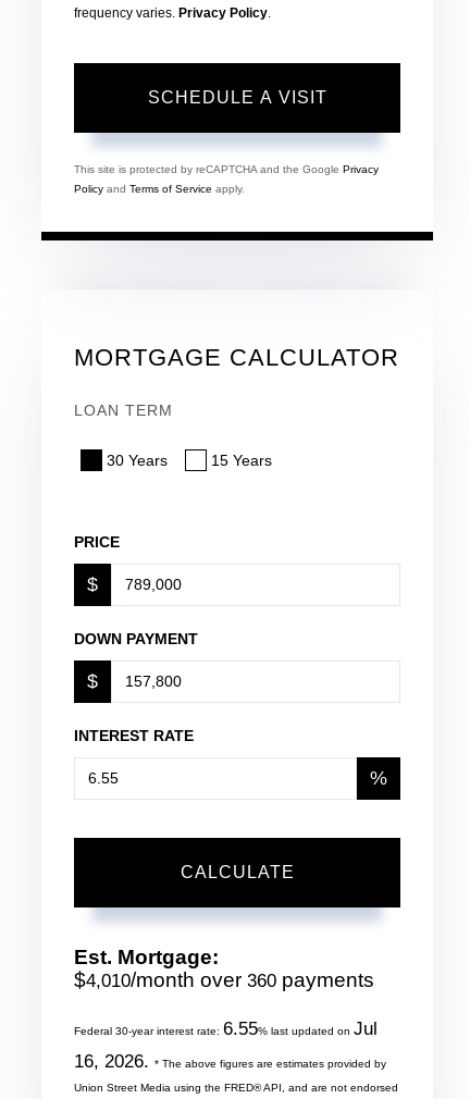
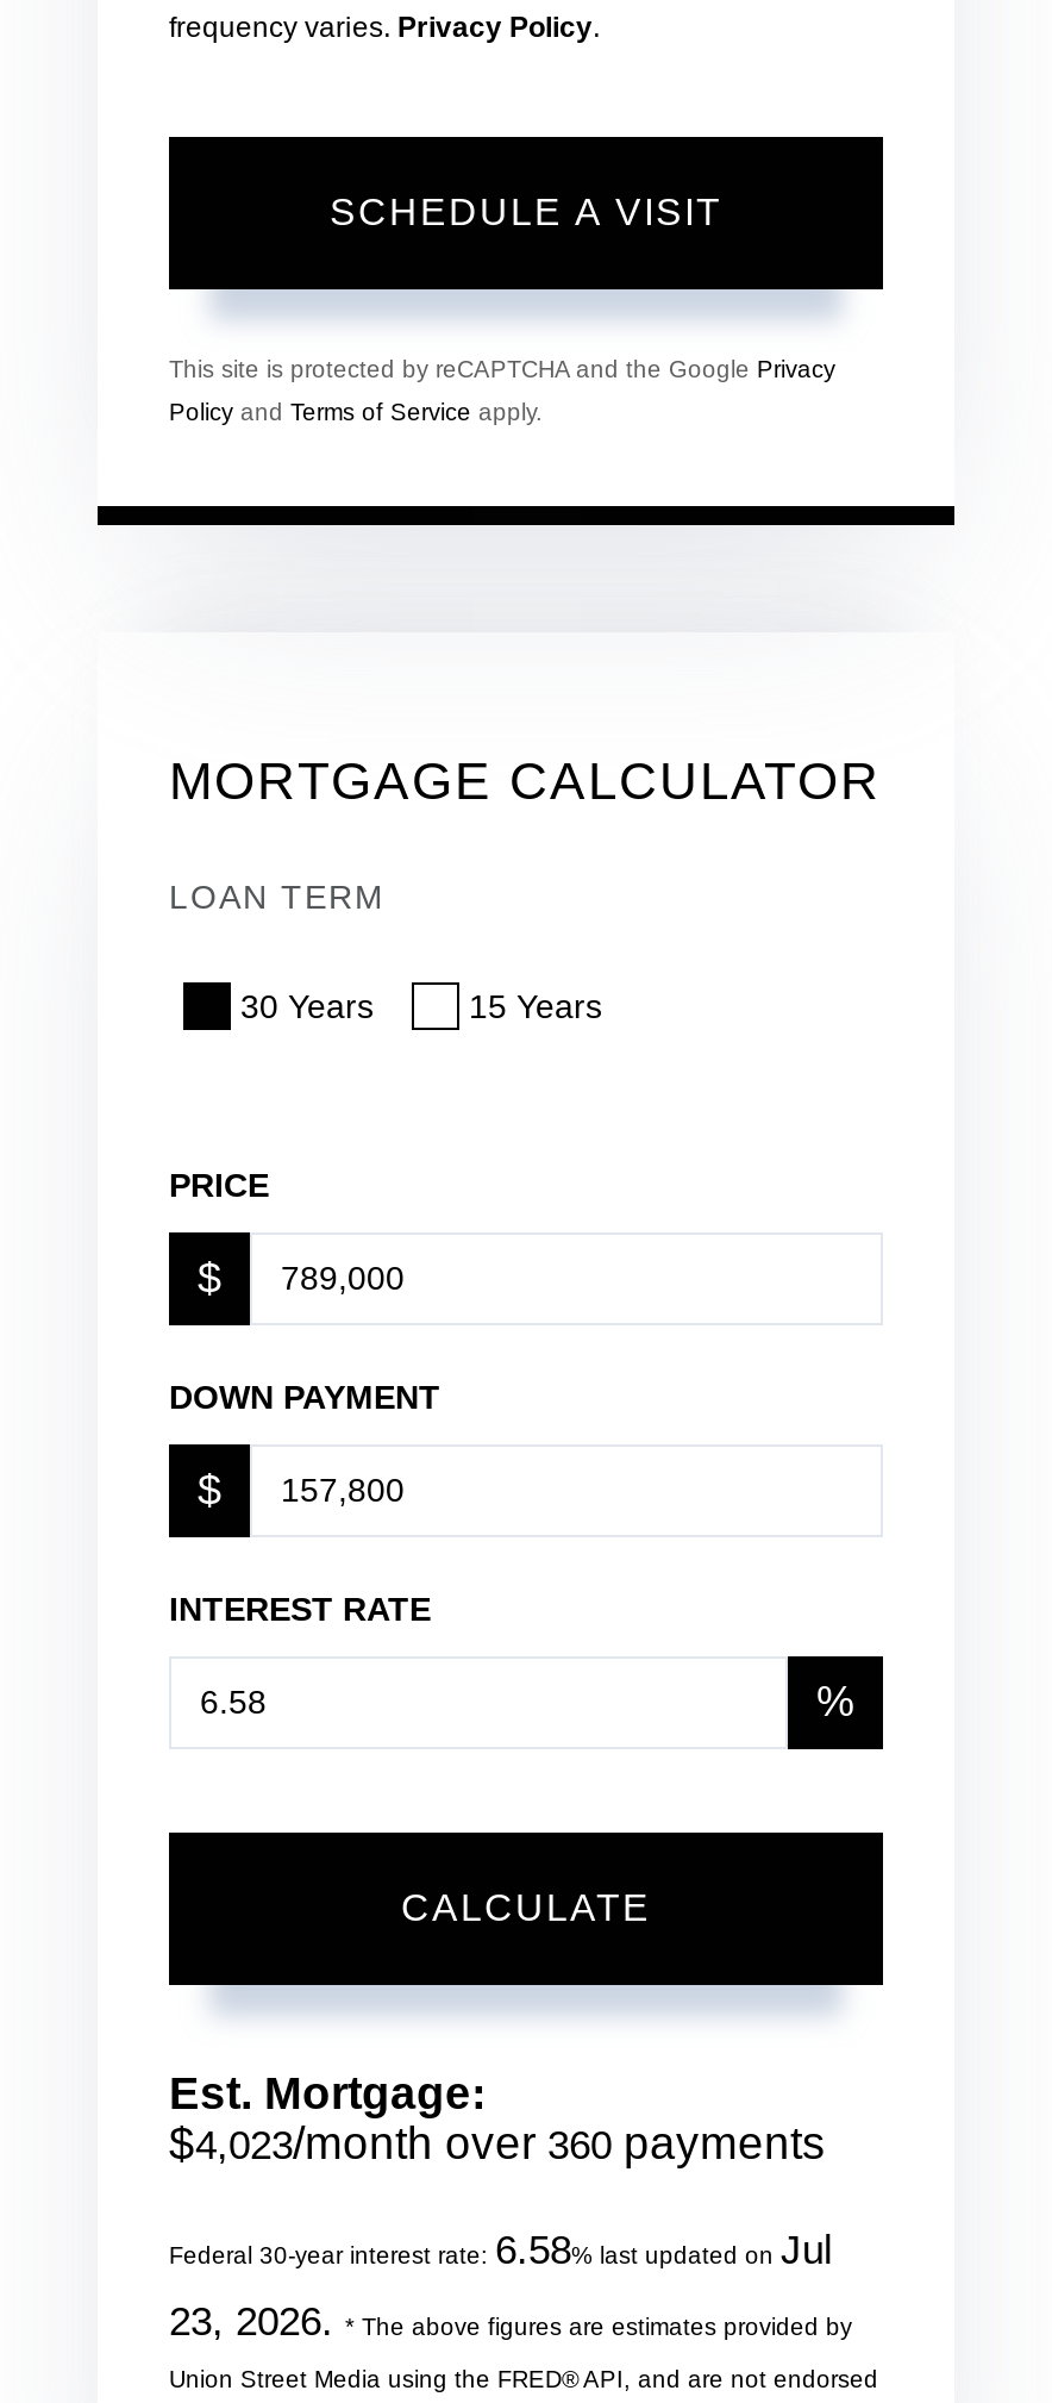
[74,968,374,991] $4,010/month over 360 payments -> [169,2118,826,2168] $4,023/month over 360 payments
[74,1018,378,1039] Federal 30-year interest rate: 6.55% last updated on Jul -> [169,2228,833,2273] Federal 30-year interest rate: 6.58% last updated on Jul
[74,1051,386,1072] 16, 2026. * The above figures are estimates provided by -> [169,2299,852,2344] 23, 2026. * The above figures are estimates provided by

